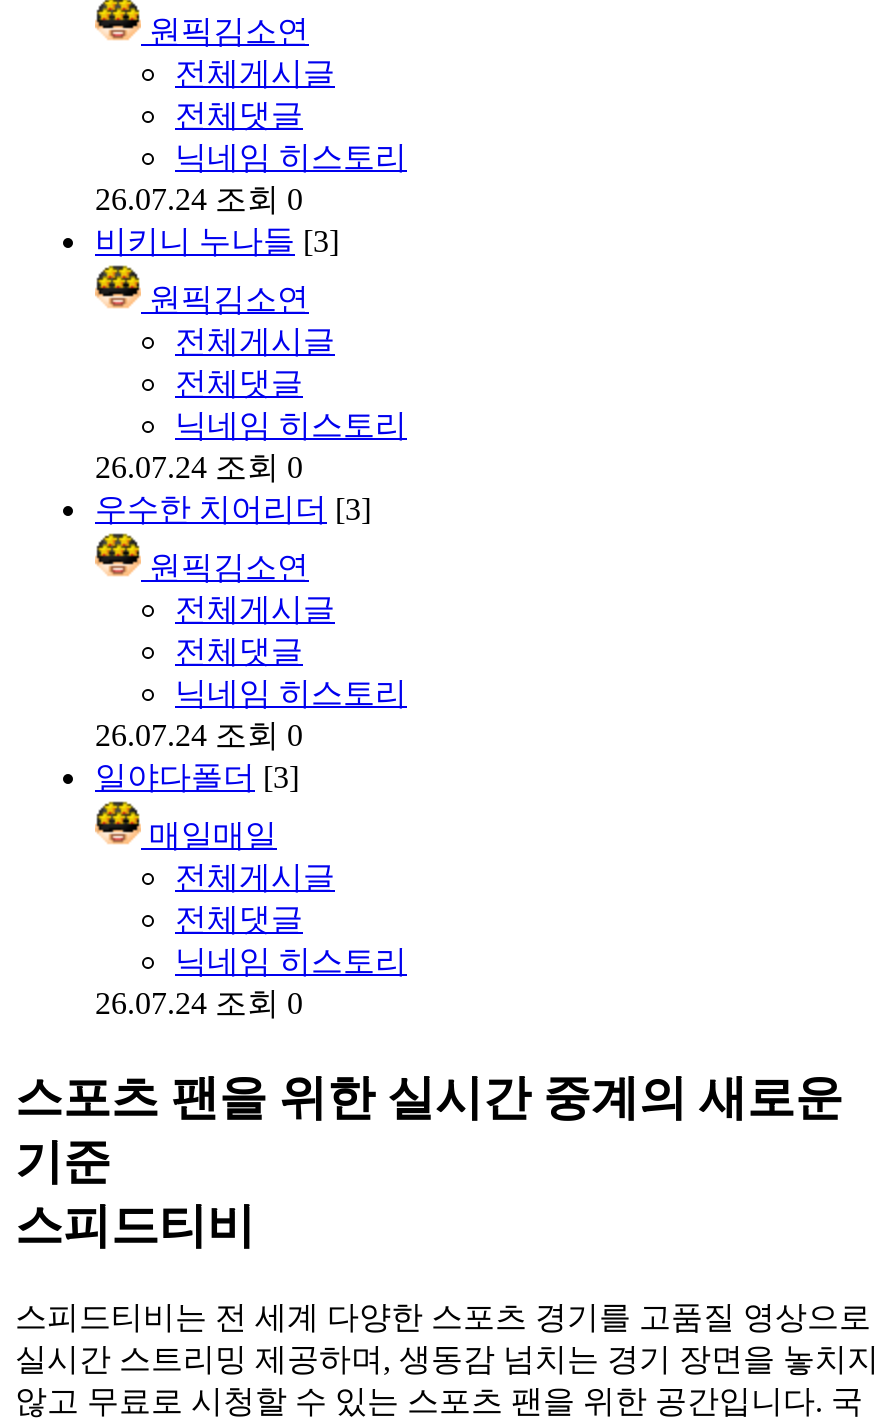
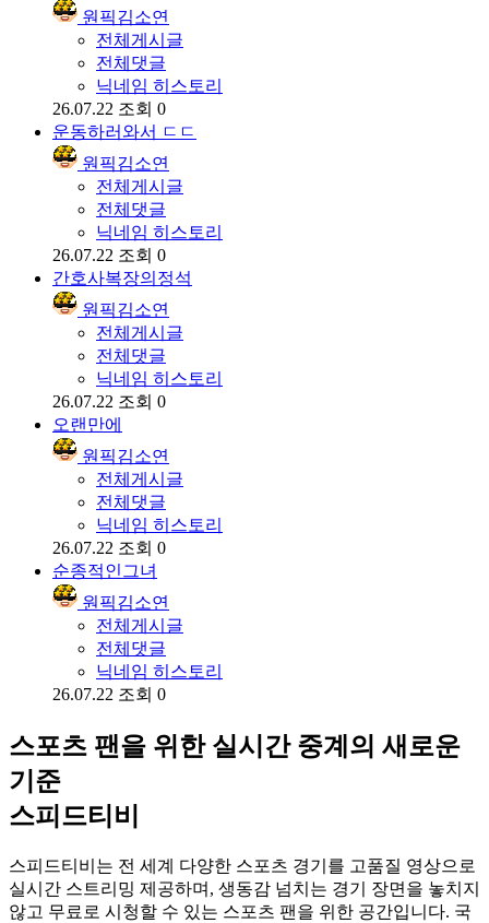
[95,182,339,258] 26.07.24 조회 0 | 비키니 누나들 [3] -> [52,99,196,141] 26.07.22 조회 0 | 운동하러와서 ㄷㄷ
[95,450,371,526] 26.07.24 조회 0 | 우수한 치어리더 [3] -> [52,246,192,287] 26.07.22 조회 0 | 간호사복장의정석
[95,718,303,794] 26.07.24 조회 0 | 일야다폴더 [3] -> [52,392,166,434] 26.07.22 조회 0 | 오랜만에
[141,818,277,852] 매일매일 -> [77,447,169,465] 원픽김소연
[95,986,303,1020] 26.07.24 조회 0 -> [52,538,223,703] 26.07.22 조회 0 | 순종적인그녀 | 원픽김소연 | 전체게시글 | 전체댓글 | 닉네임 히스토리 | 26.07.22 조회 0

